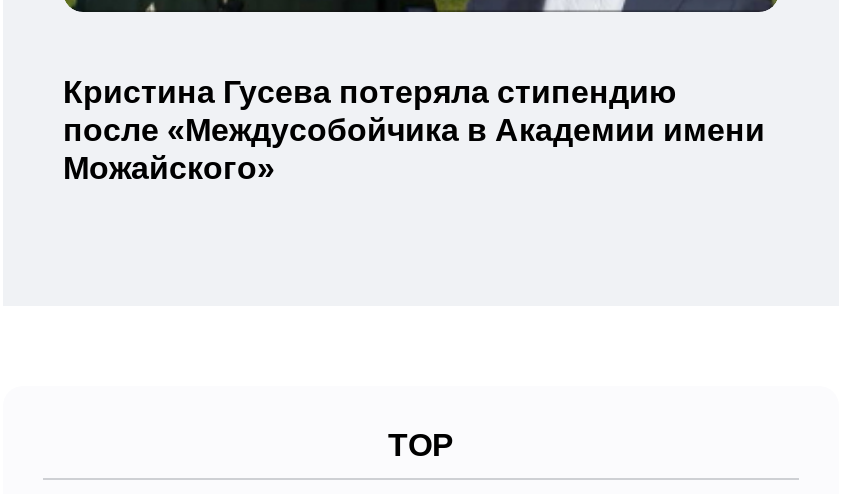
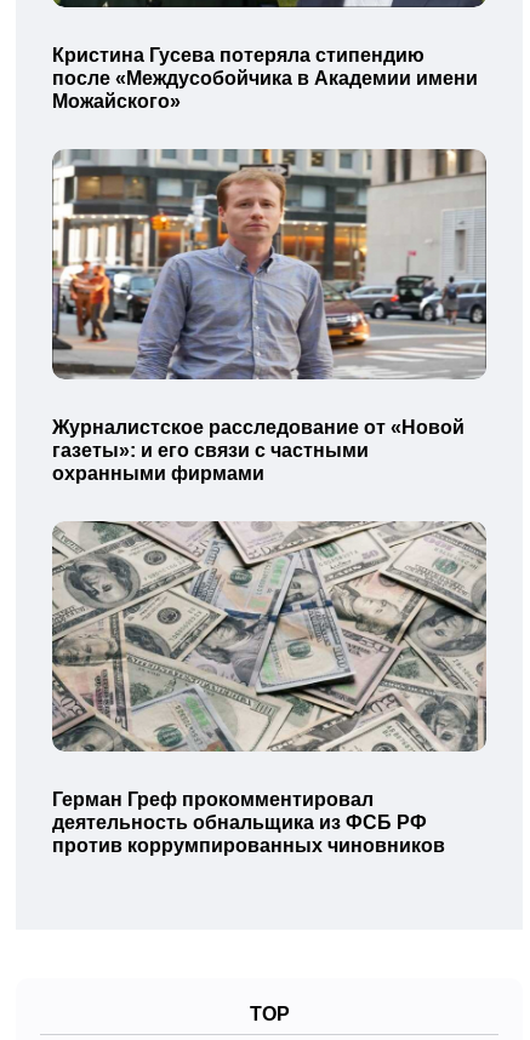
none -> [51,148,488,484] [image] | Журналистское расследование от «Новой | газеты»: и его связи с частными | охранными фирмами
none -> [51,520,488,856] [image] | Герман Греф прокомментировал | деятельность обнальщика из ФСБ РФ | против коррумпированных чиновников

